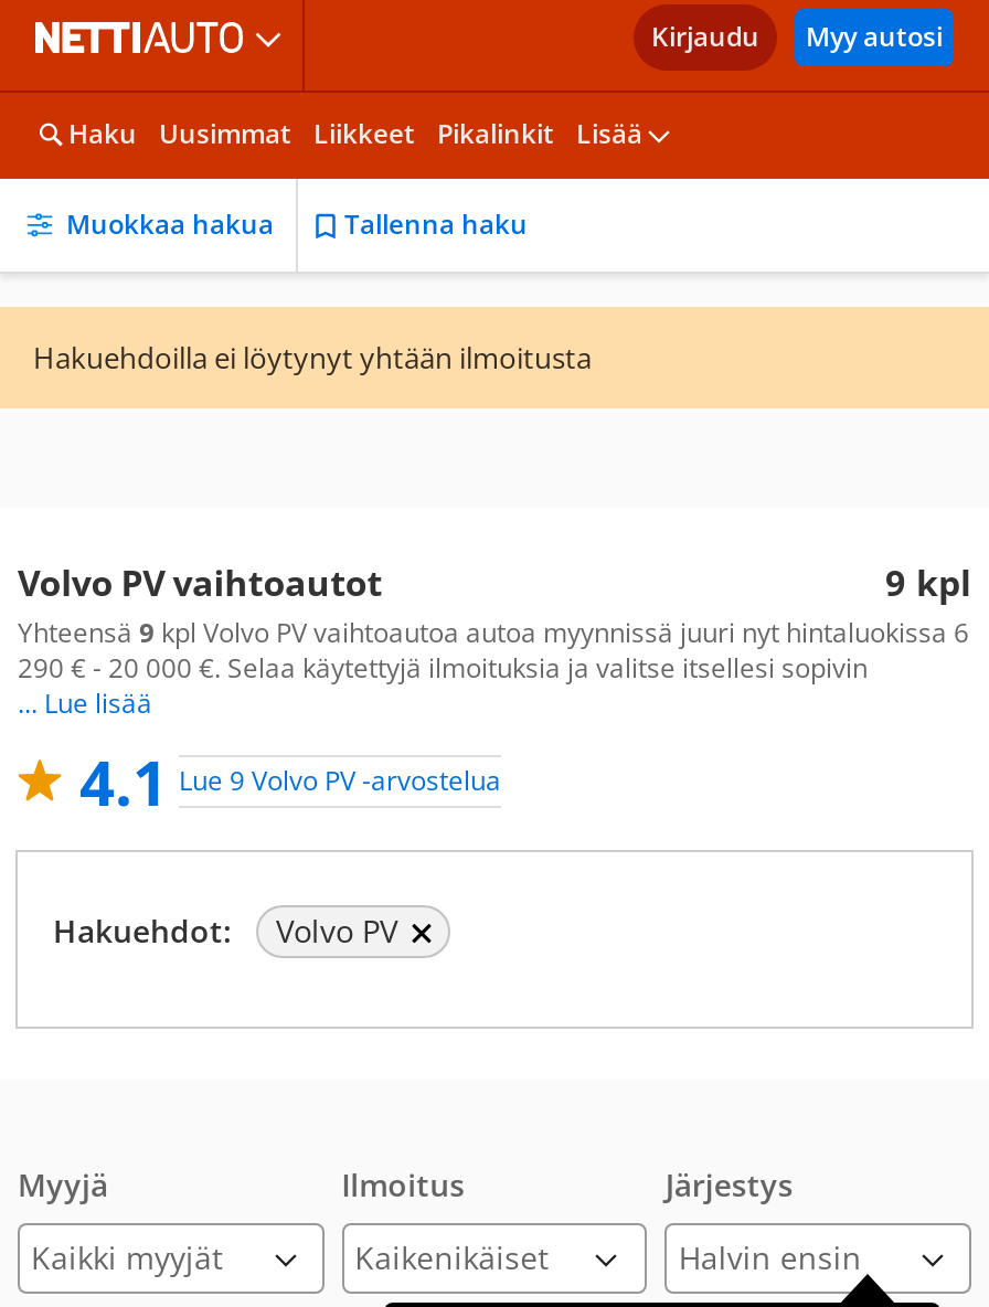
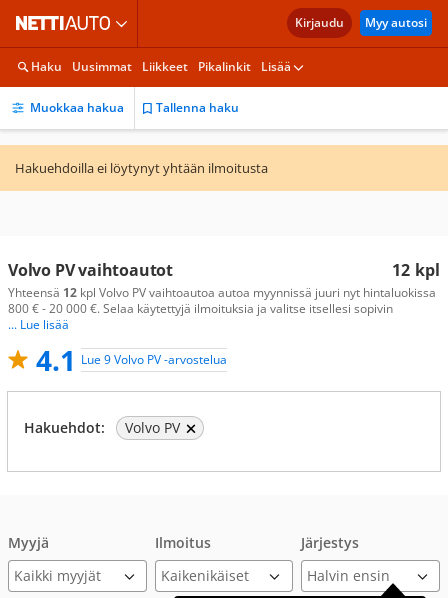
[885,559,971,607] 9 kpl -> [392,259,440,281] 12 kpl
[18,614,969,687] Yhteensä 9 kpl Volvo PV vaihtoautoa autoa myynnissä juuri nyt hintaluokissa 6 | 290 € - 20 000 €. Selaa käytettyjä ilmoituksia ja valitse itsellesi sopivin -> [8,284,436,317] Yhteensä 12 kpl Volvo PV vaihtoautoa autoa myynnissä juuri nyt hintaluokissa | 800 € - 20 000 €. Selaa käytettyjä ilmoituksia ja valitse itsellesi sopivin

